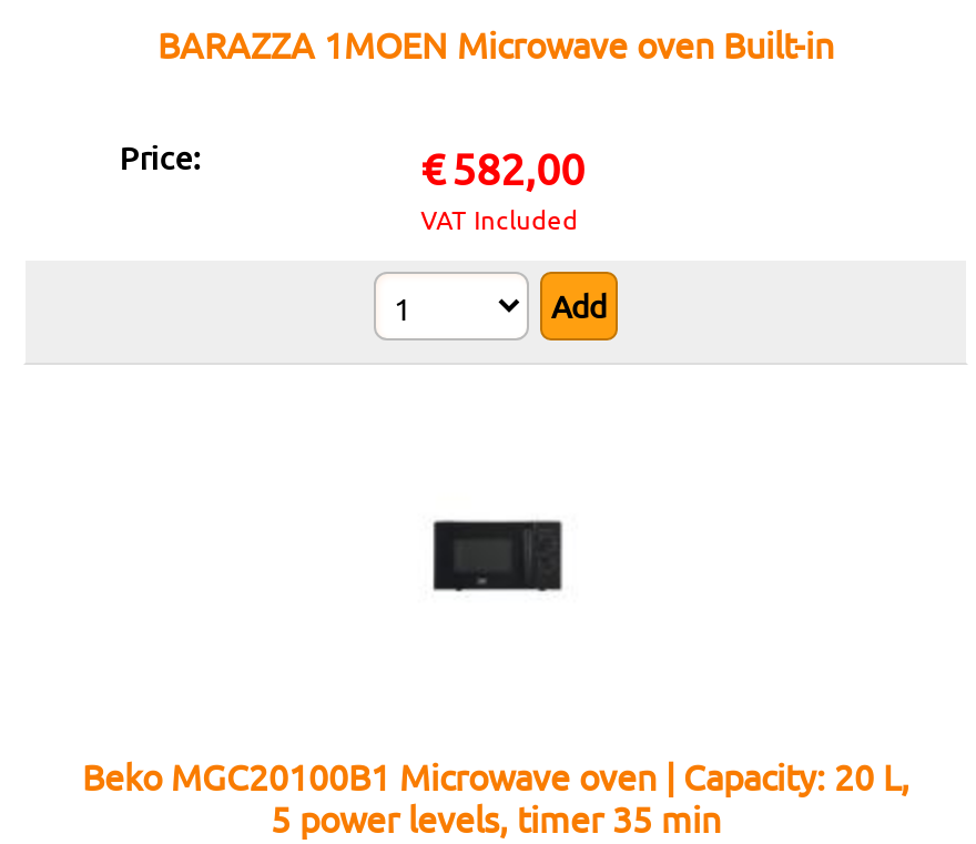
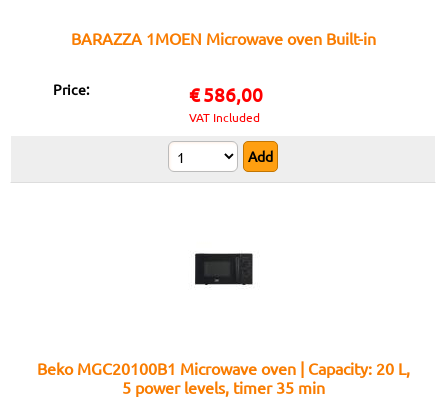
[421,142,585,195] € 582,00 -> [189,82,263,106] € 586,00

